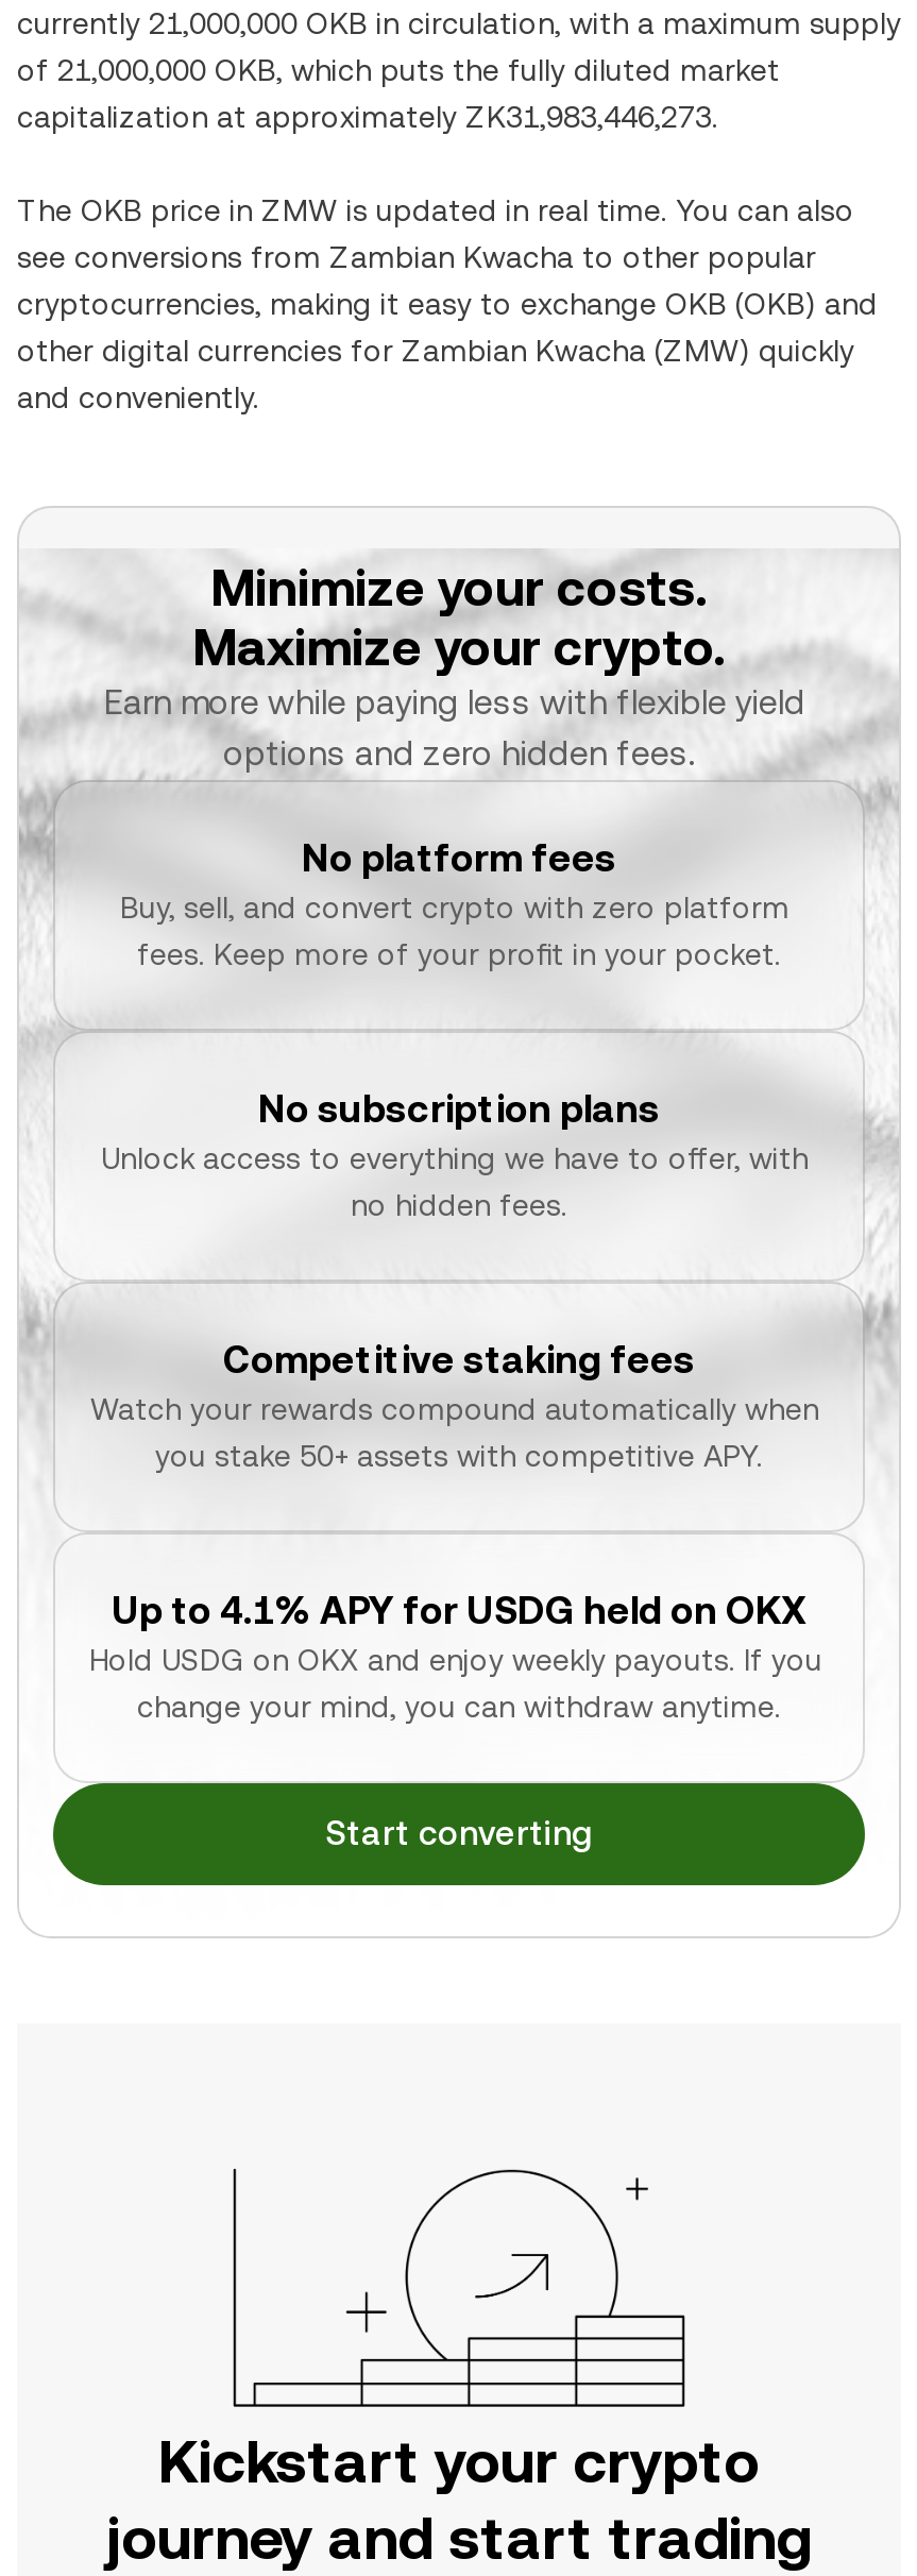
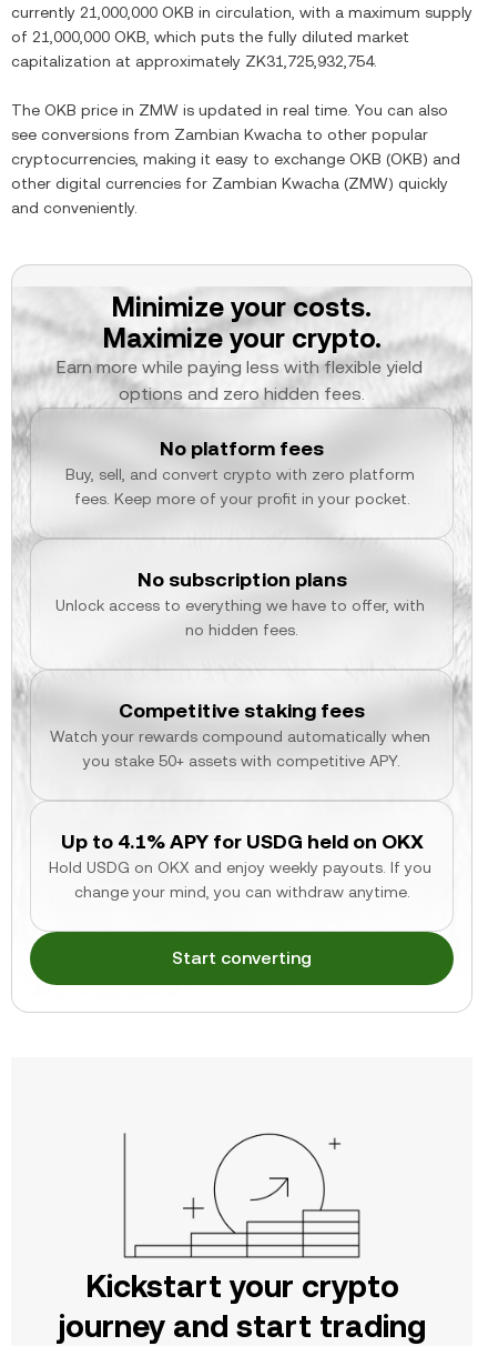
[17,100,718,134] capitalization at approximately ZK31,983,446,273. -> [11,52,377,70] capitalization at approximately ZK31,725,932,754.

